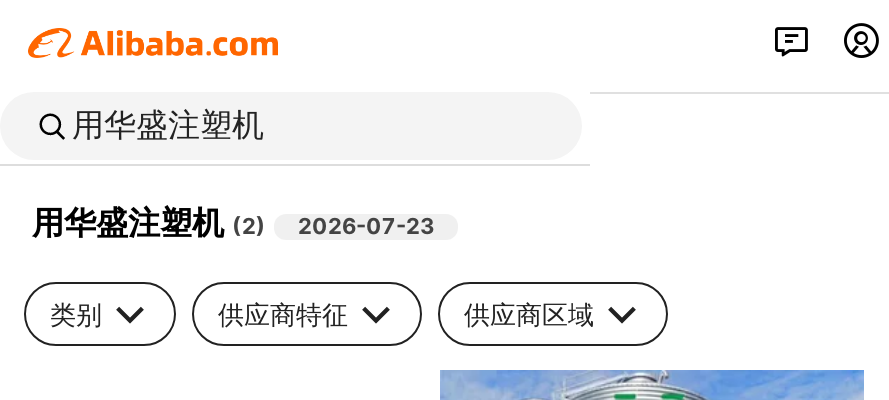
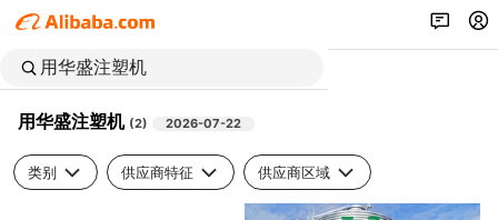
[32,202,434,242] 用华盛注塑机 (2) 2026-07-23 -> [18,110,241,132] 用华盛注塑机 (2) 2026-07-22

